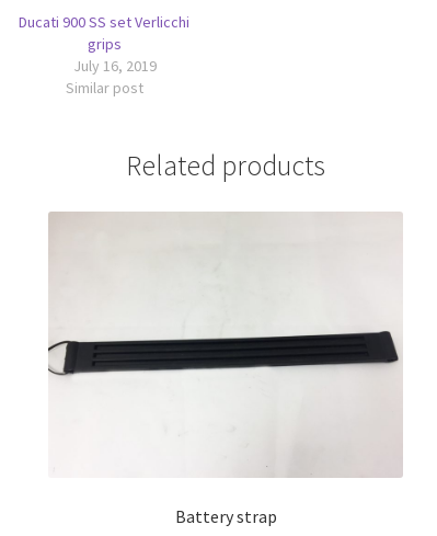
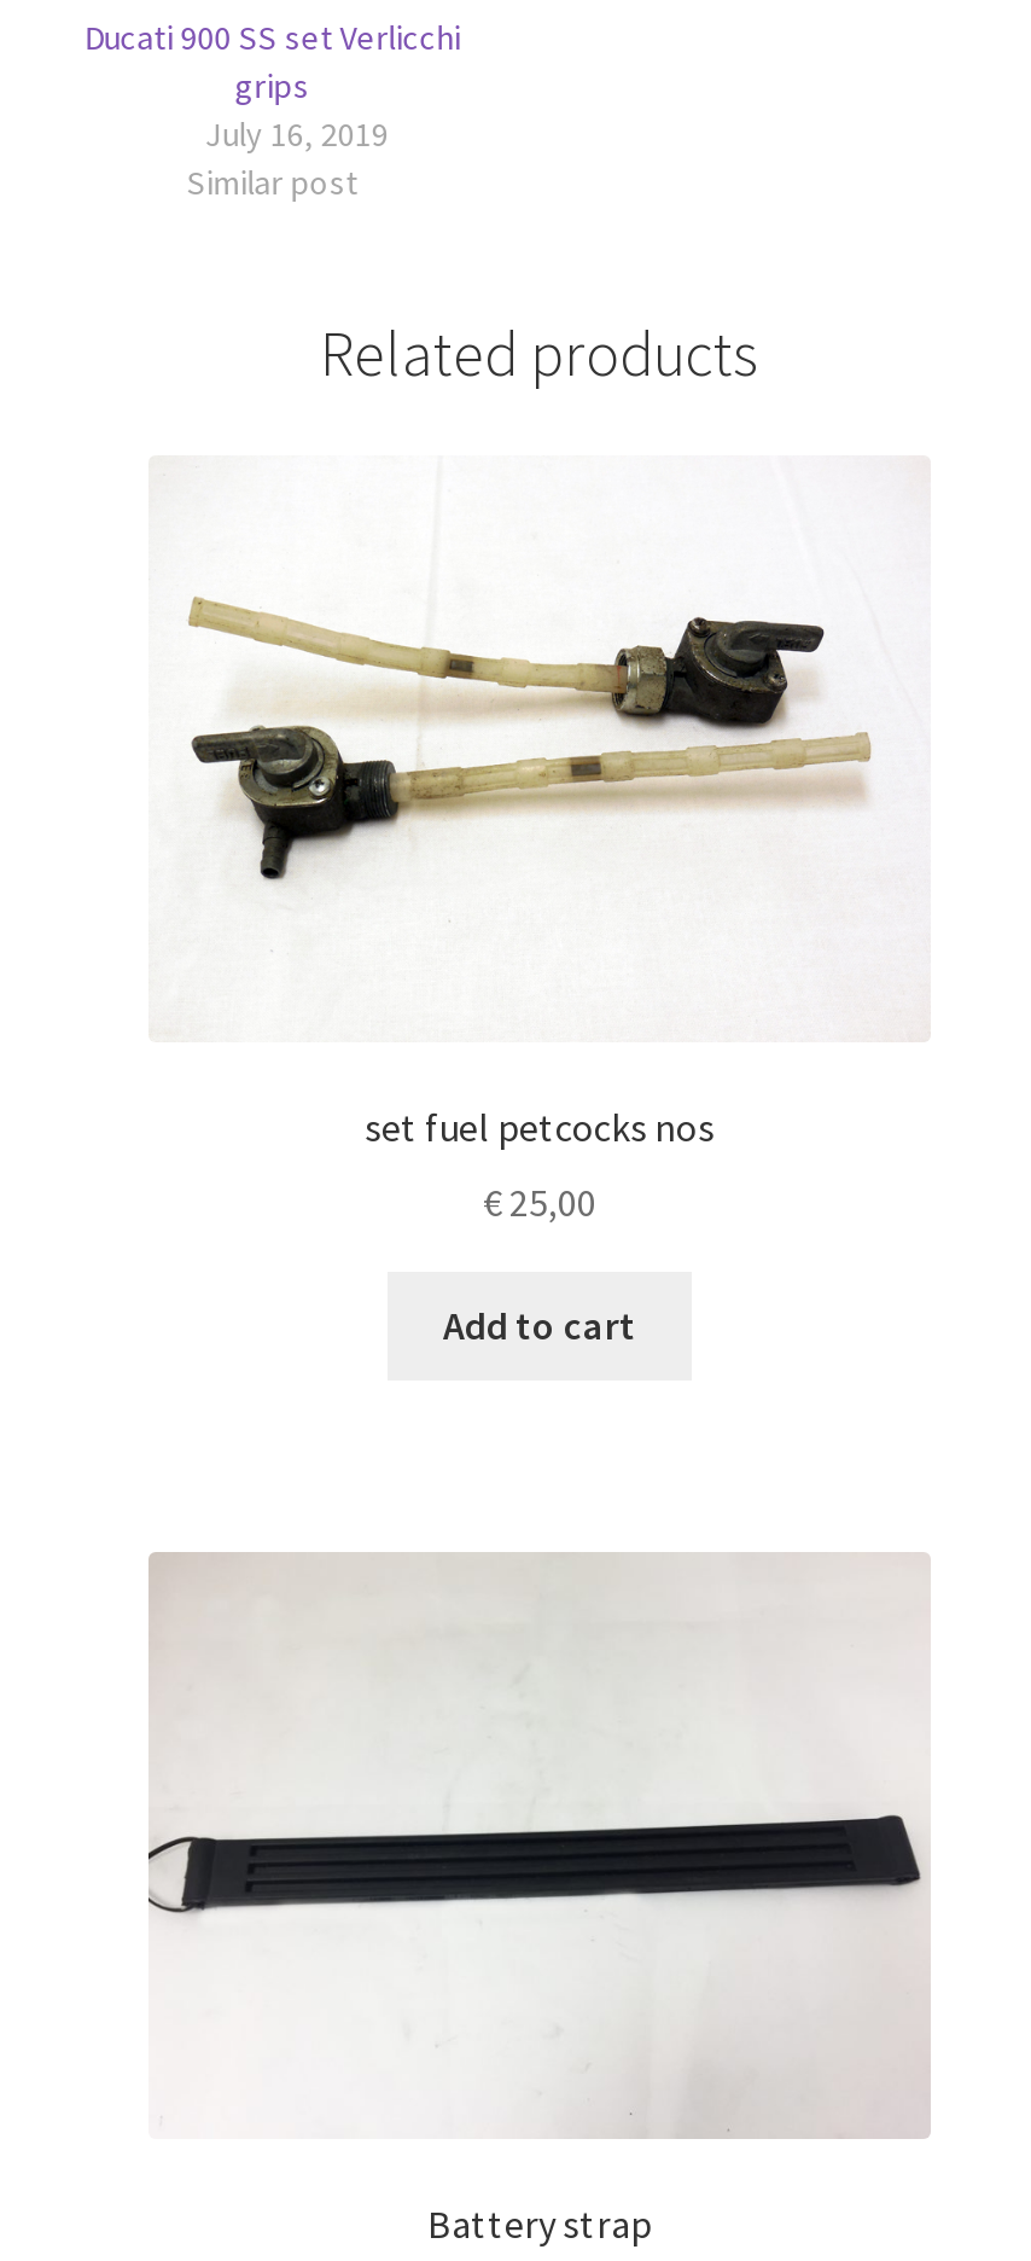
none -> [190,598,873,883] [image]
none -> [365,1103,715,1348] set fuel petcocks nos | €25,00 | Add to cart

